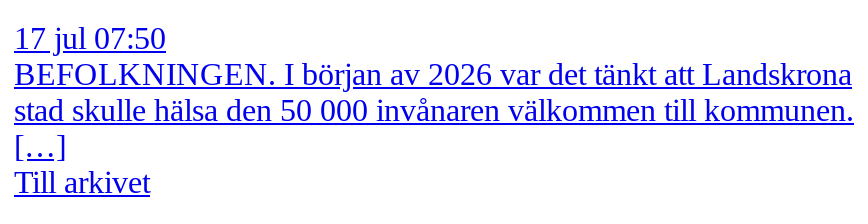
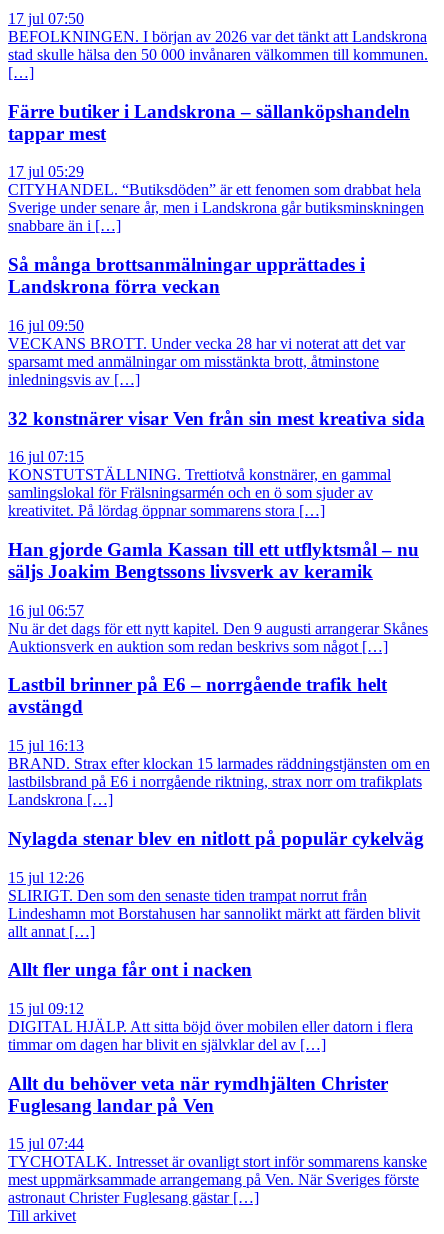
none -> [8,101,430,1206] Färre butiker i Landskrona – sällanköpshandeln | tappar mest | 17 jul 05:29 | CITYHANDEL. “Butiksdöden” är ett fenomen som drabbat hela | Sverige under senare år, men i Landskrona går butiksminskningen | snabbare än i […] | Så många brottsanmälningar upprättades i | Landskrona förra veckan | 16 jul 09:50 | VECKANS BROTT. Under vecka 28 har vi noterat att det var | sparsamt med anmälningar om misstänkta brott, åtminstone | inledningsvis av […] | 32 konstnärer visar Ven från sin mest kreativa sida | 16 jul 07:15 | KONSTUTSTÄLLNING. Trettiotvå konstnärer, en gammal | samlingslokal för Frälsningsarmén och en ö som sjuder av | kreativitet. På lördag öppnar sommarens stora […] | Han gjorde Gamla Kassan till ett utflyktsmål – nu | säljs Joakim Bengtssons livsverk av keramik | 16 jul 06:57 | Nu är det dags för ett nytt kapitel. Den 9 augusti arrangerar Skånes | Auktionsverk en auktion som redan beskrivs som något […] | Lastbil brinner på E6 – norrgående trafik helt | avstängd | 15 jul 16:13 | BRAND. Strax efter klockan 15 larmades räddningstjänsten om en | lastbilsbrand på E6 i norrgående riktning, strax norr om trafikplats | Landskrona […] | Nylagda stenar blev en nitlott på populär cykelväg | 15 jul 12:26 | SLIRIGT. Den som den senaste tiden trampat norrut från | Lindeshamn mot Borstahusen har sannolikt märkt att färden blivit | allt annat […] | Allt fler unga får ont i nacken | 15 jul 09:12 | DIGITAL HJÄLP. Att sitta böjd över mobilen eller datorn i flera | timmar om dagen har blivit en självklar del av […] | Allt du behöver veta när rymdhjälten Christer | Fuglesang landar på Ven | 15 jul 07:44 | TYCHOTALK. Intresset är ovanligt stort inför sommarens kanske | mest uppmärksammade arrangemang på Ven. När Sveriges förste | astronaut Christer Fuglesang gästar […]

